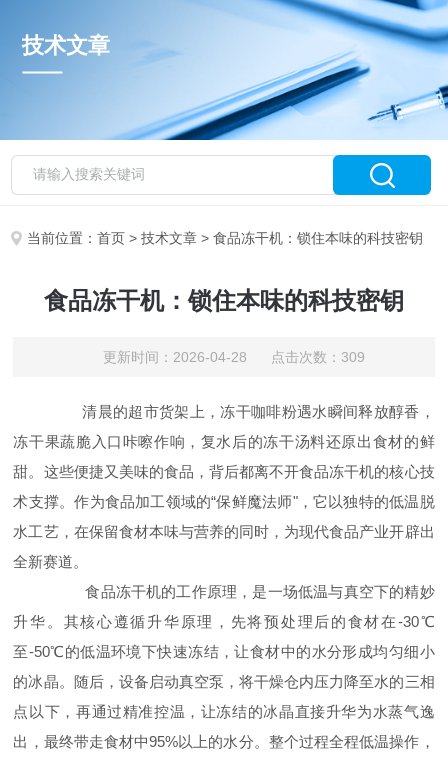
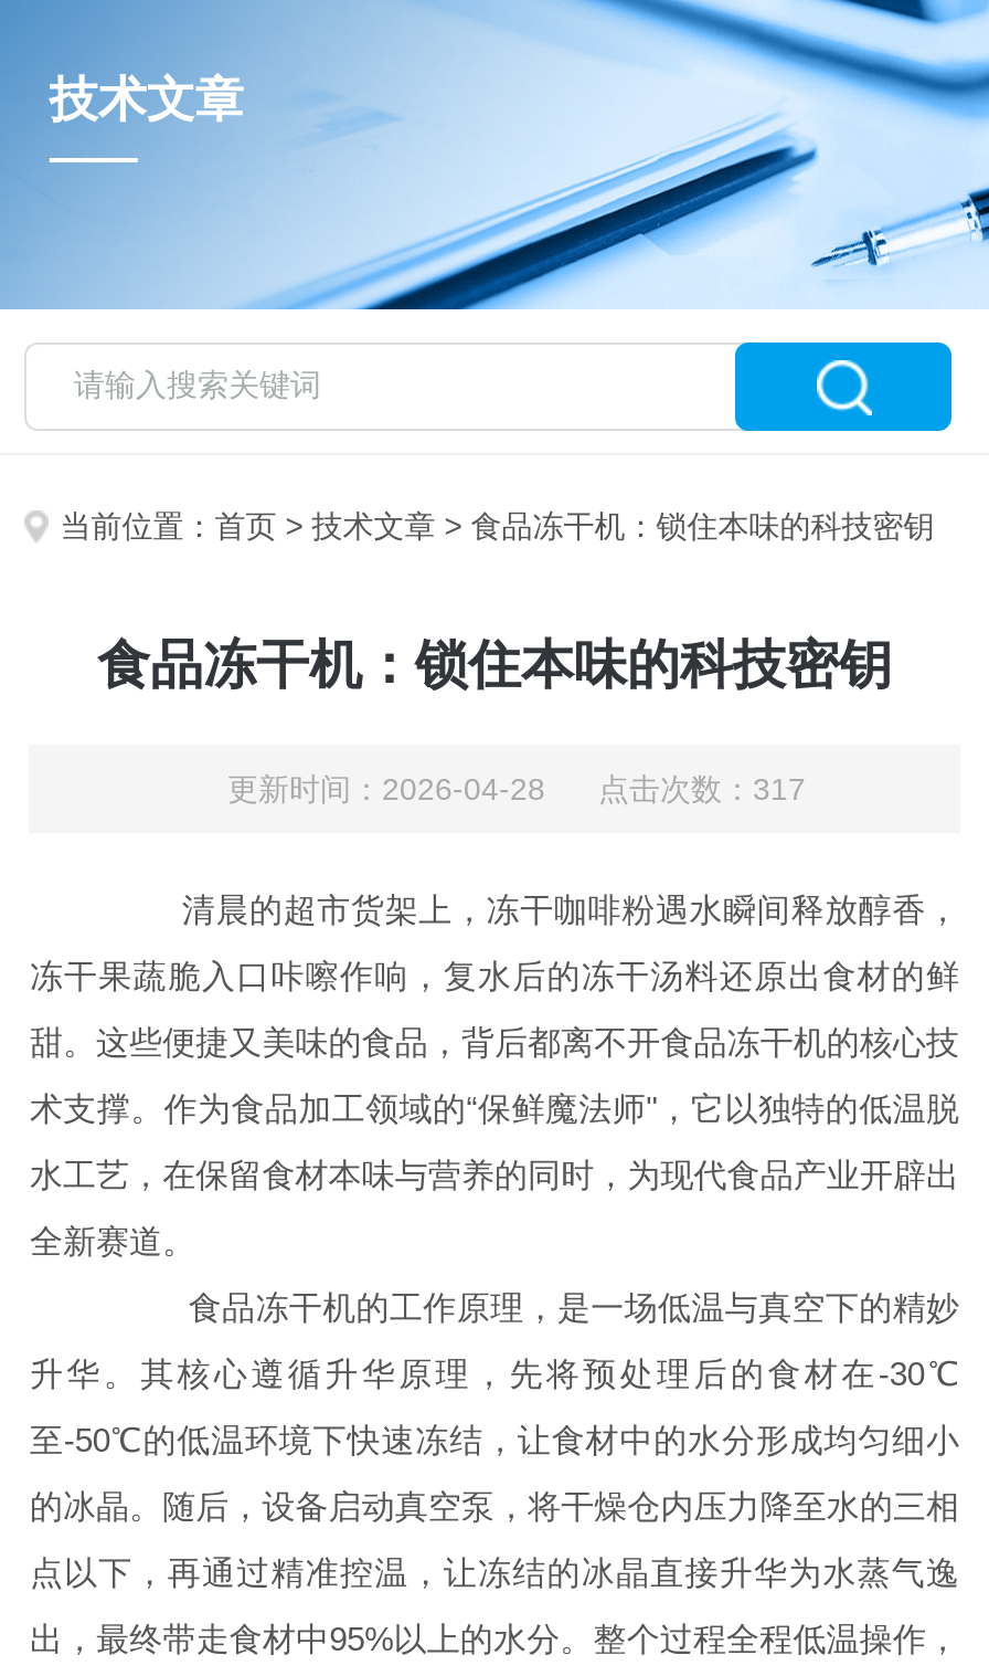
[103,349,365,365] 更新时间：2026-04-28 点击次数：309 -> [227,771,806,807] 更新时间：2026-04-28 点击次数：317

